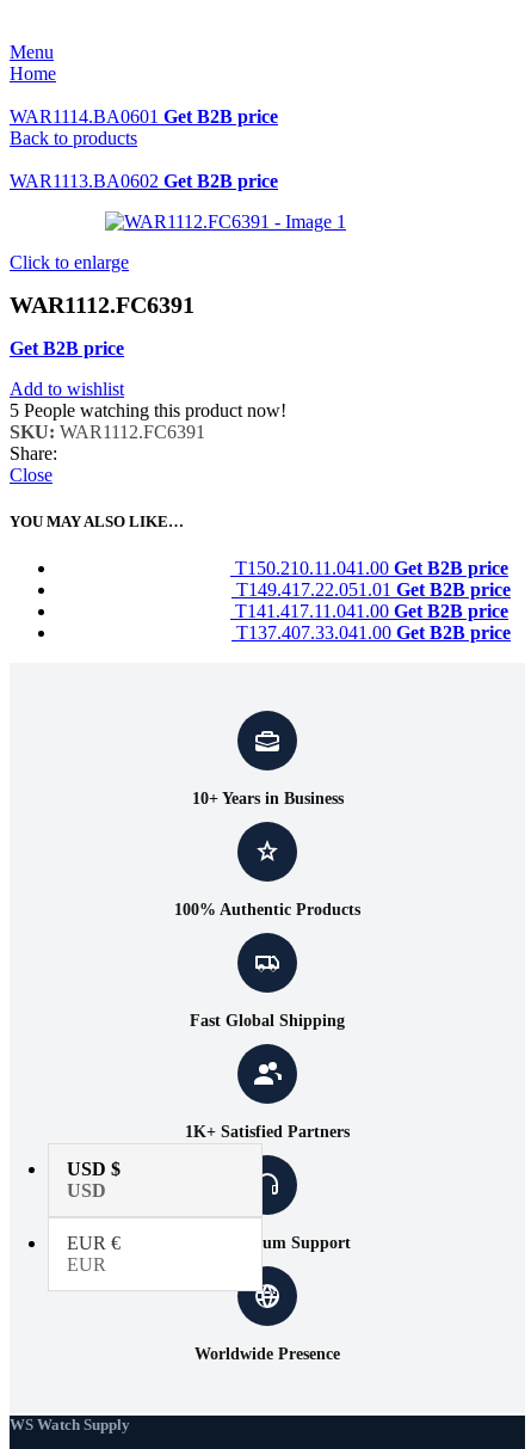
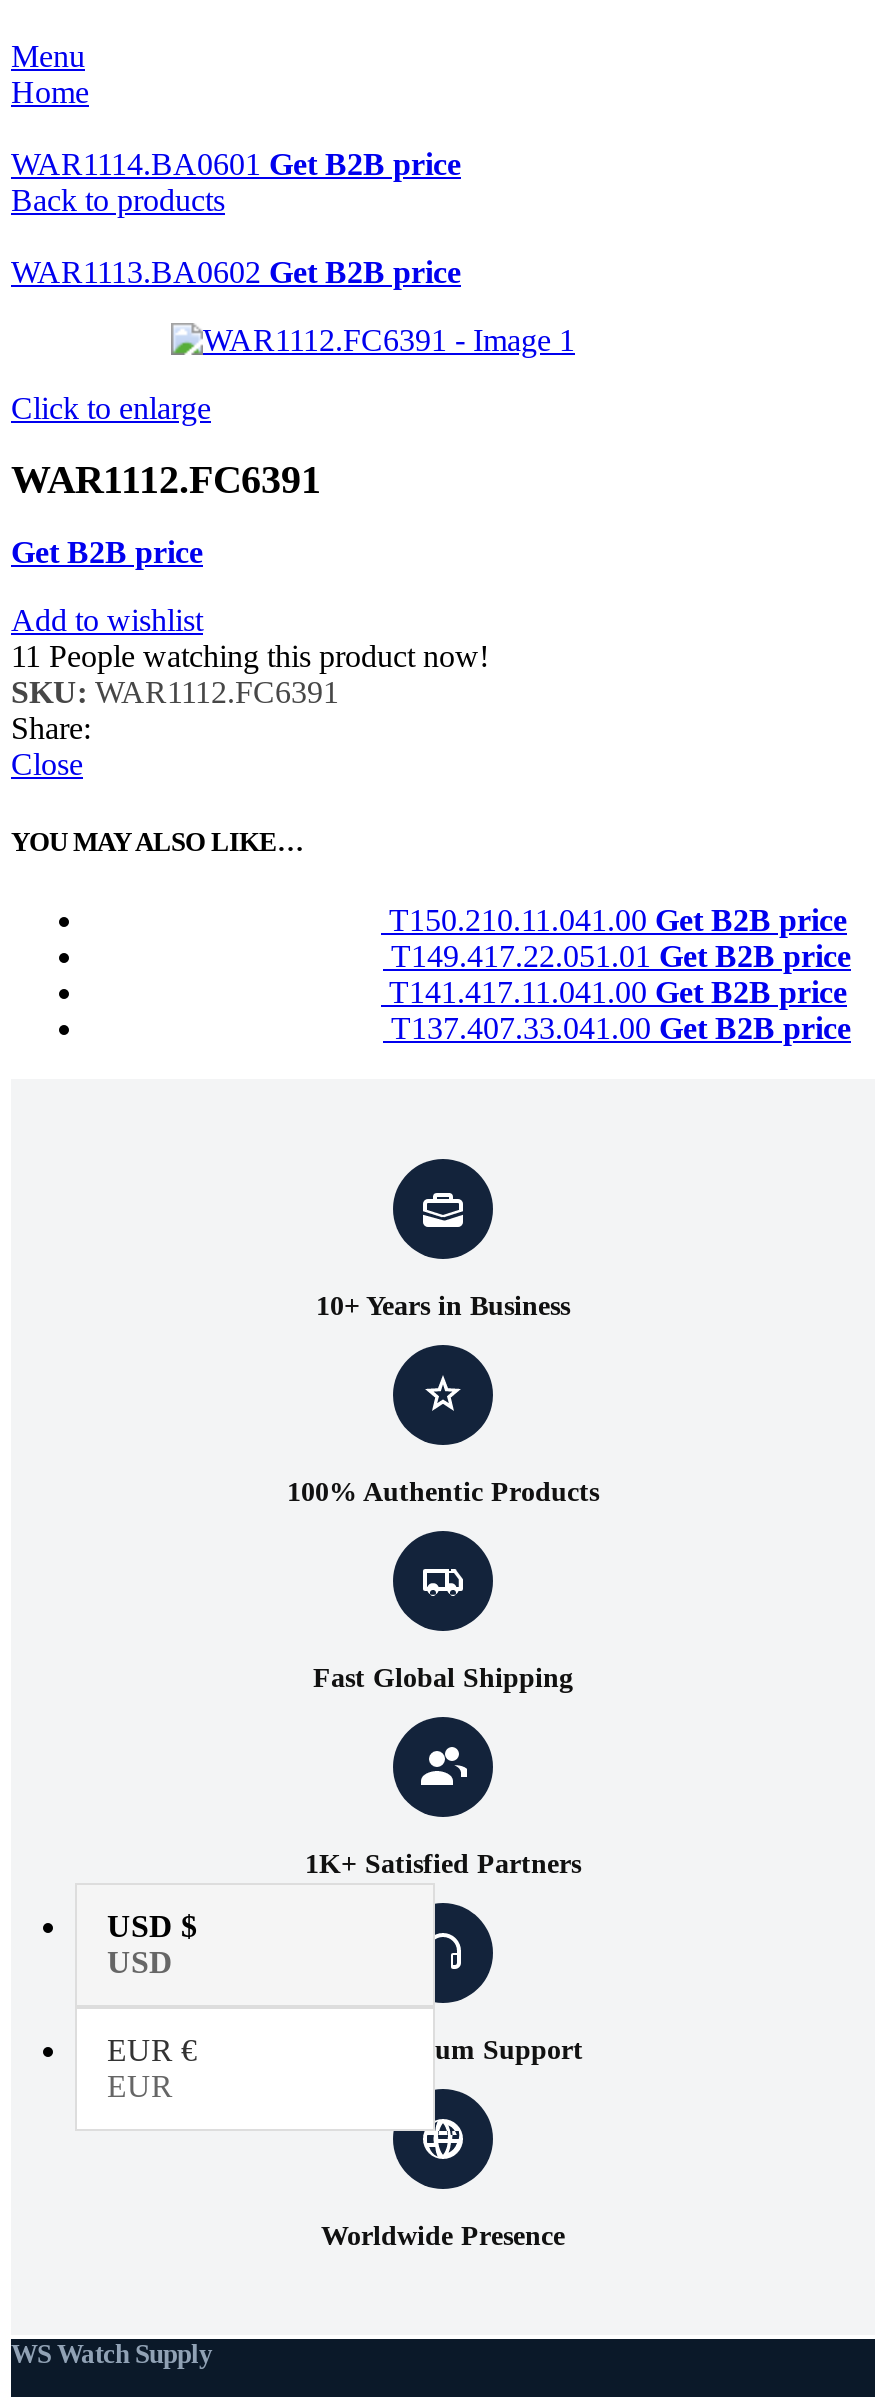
[10,400,286,420] 5 People watching this product now! -> [11,638,489,672] 11 People watching this product now!

